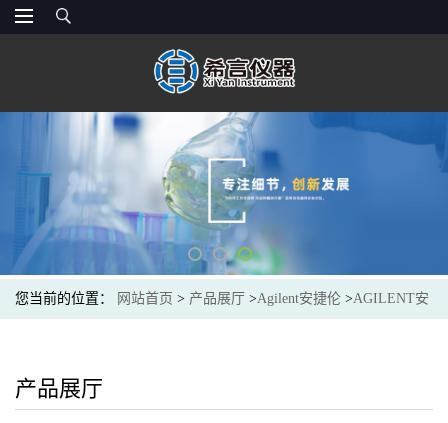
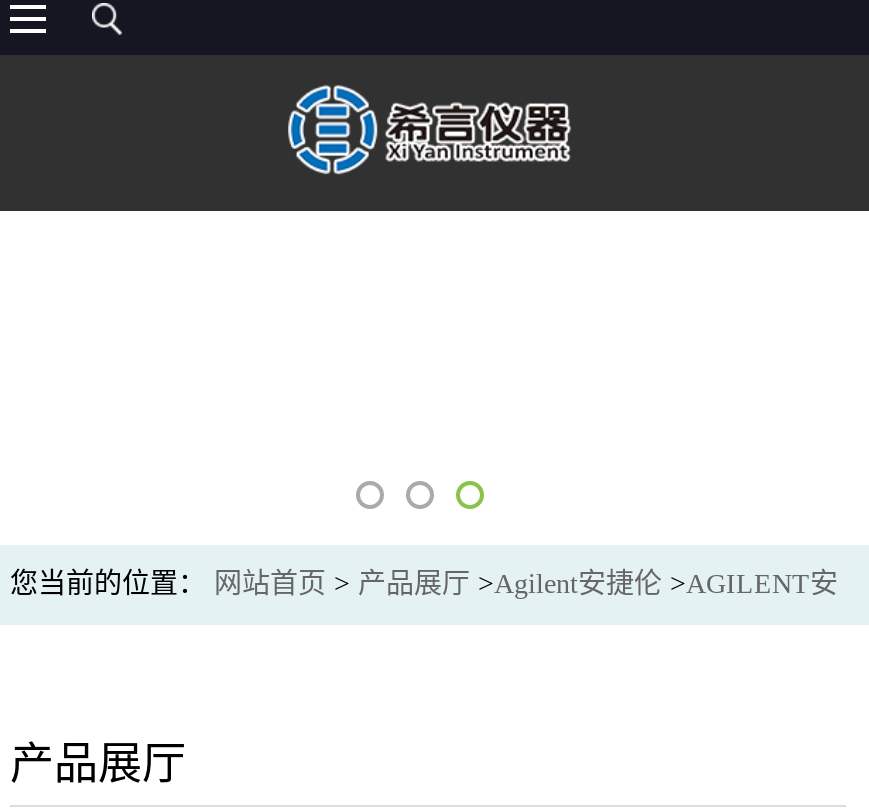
[3,111,445,276] [image] -> none

